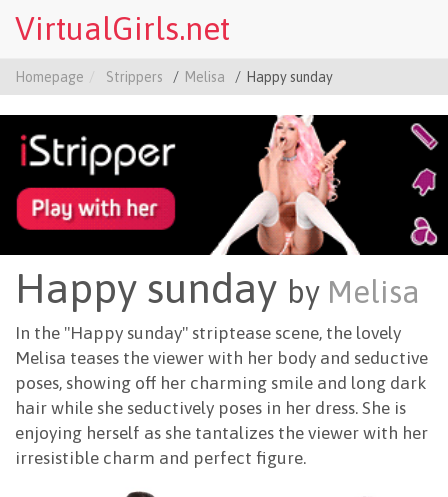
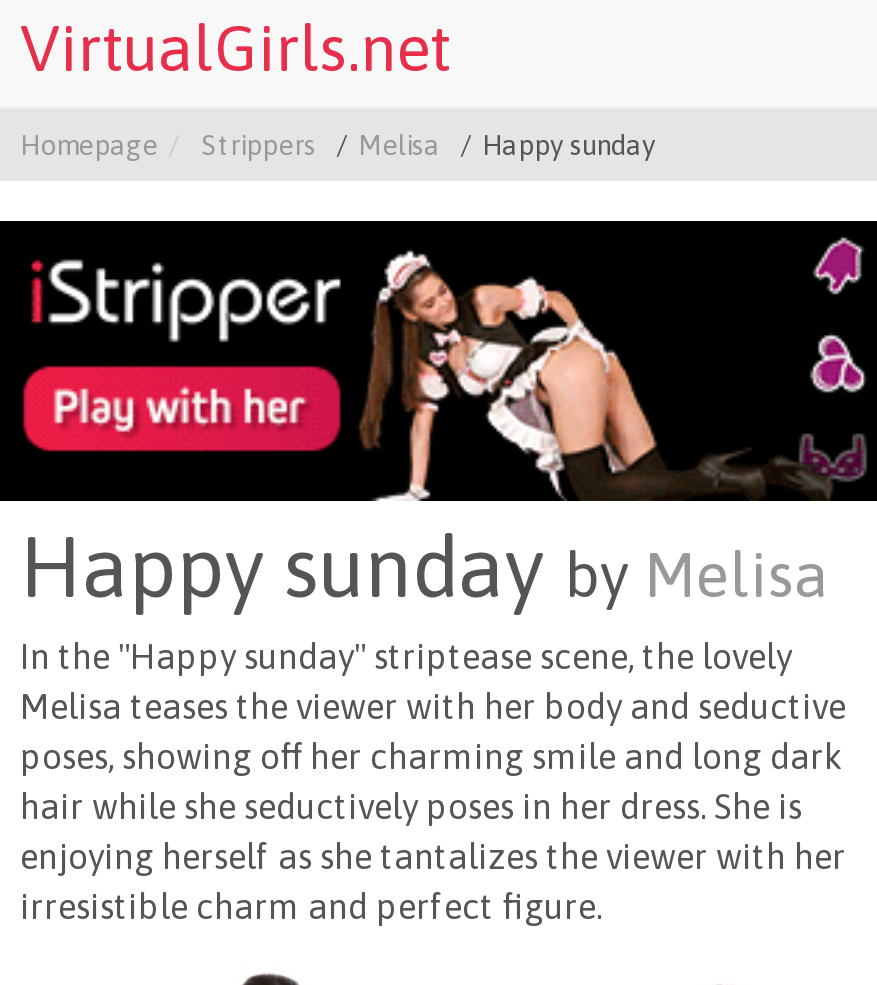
[185,114,439,256] [image] -> [358,219,868,503] [image]

